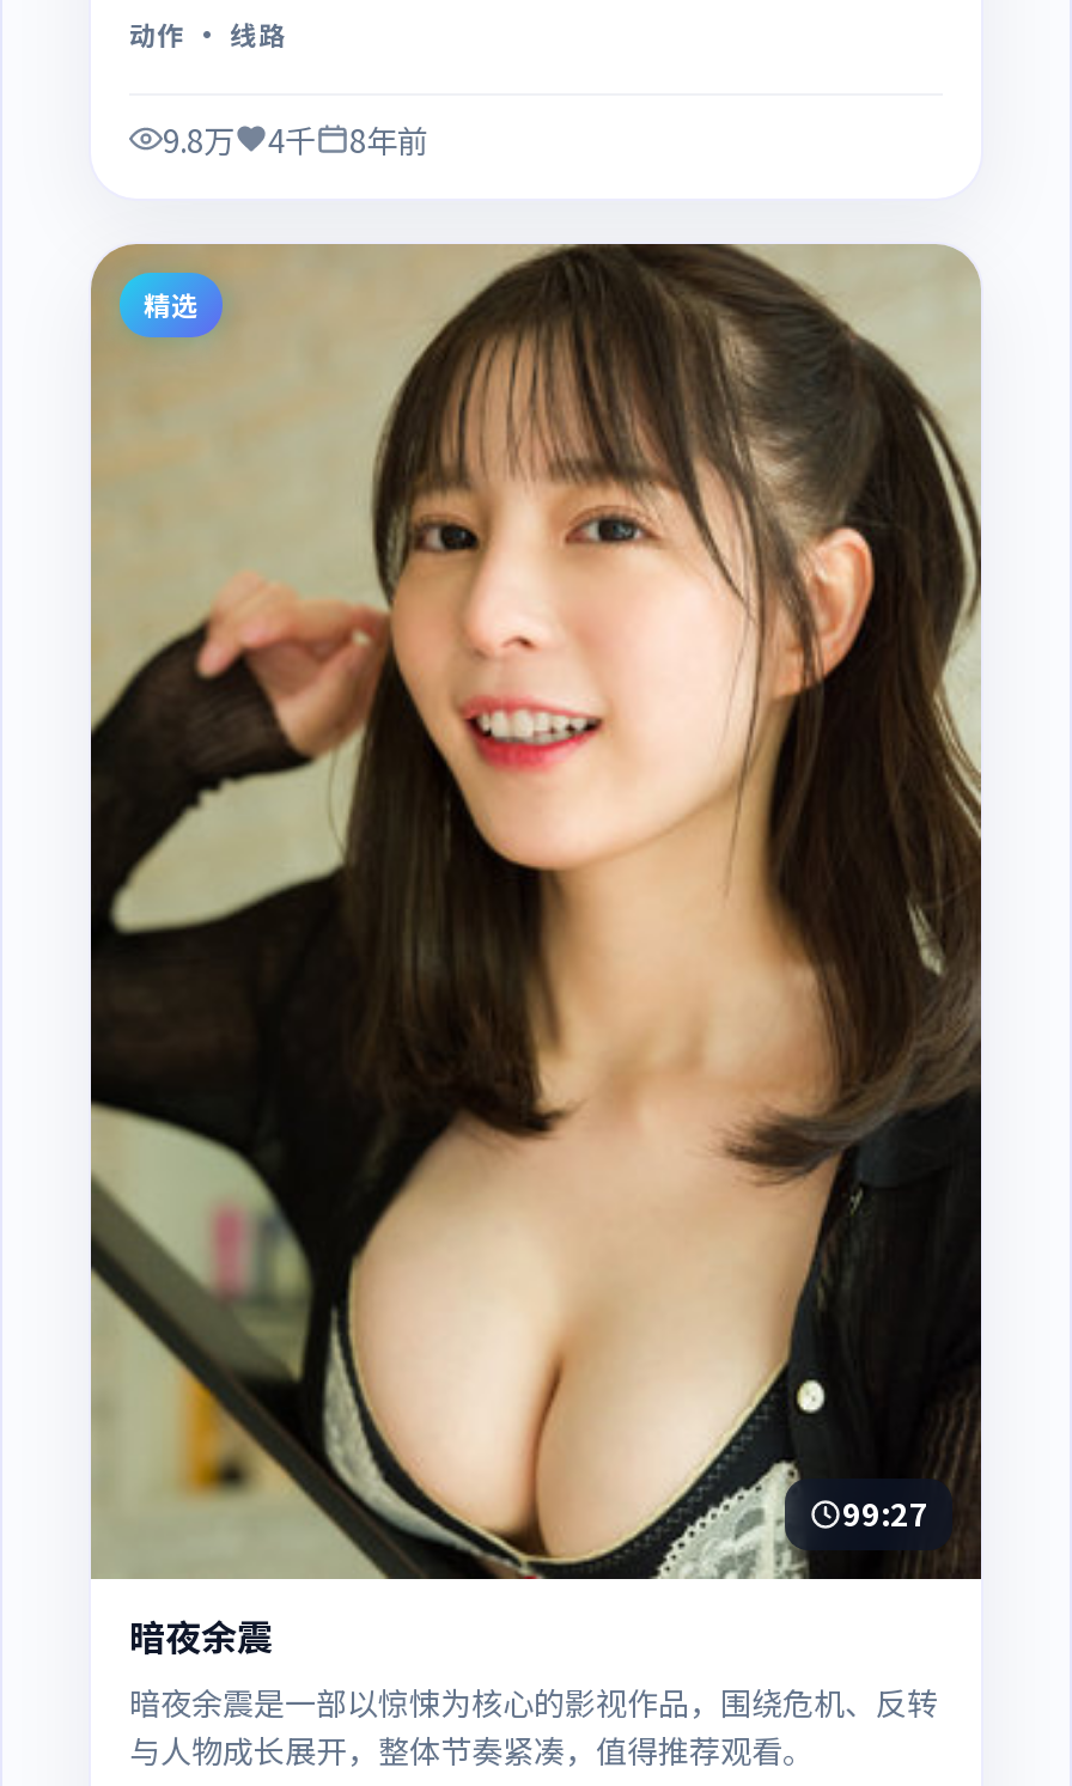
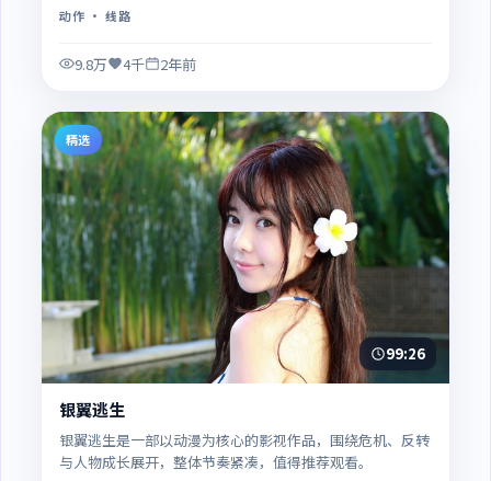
[349,117,428,162] 8年前 -> [160,53,196,74] 2年前
[89,242,983,1581] [image] | 99:27 -> [41,111,449,385] [image] | 99:26
[129,1611,938,1726] 暗夜余震 | 暗夜余震是一部以惊悚为核心的影视作品，围绕危机、反转 -> [59,398,430,451] 银翼逃生 | 银翼逃生是一部以动漫为核心的影视作品，围绕危机、反转

